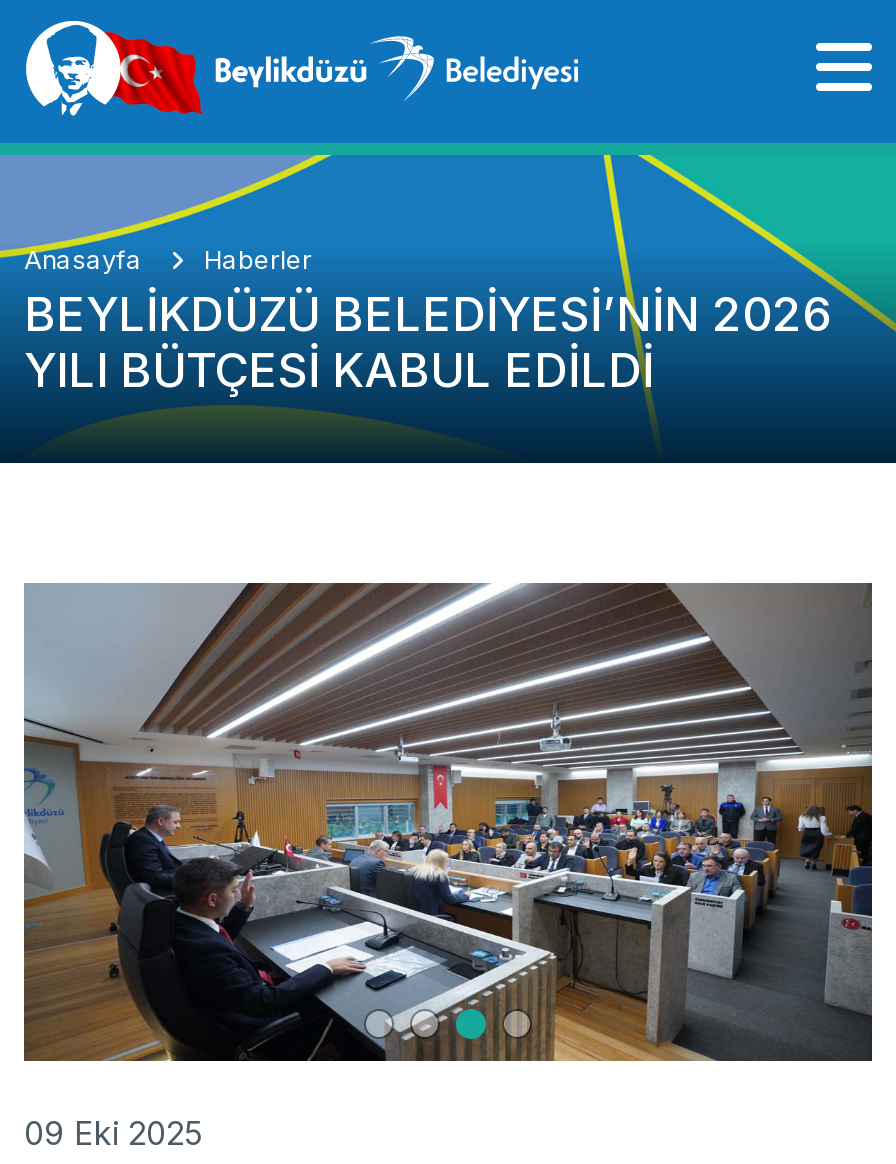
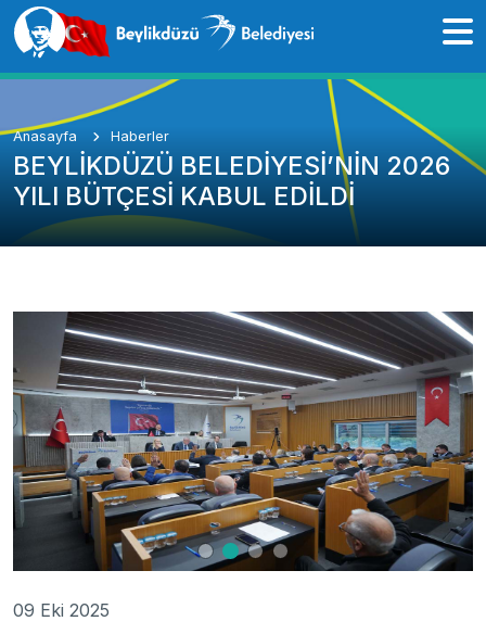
[22,581,874,1063] [image] -> [12,310,473,572] [image]

